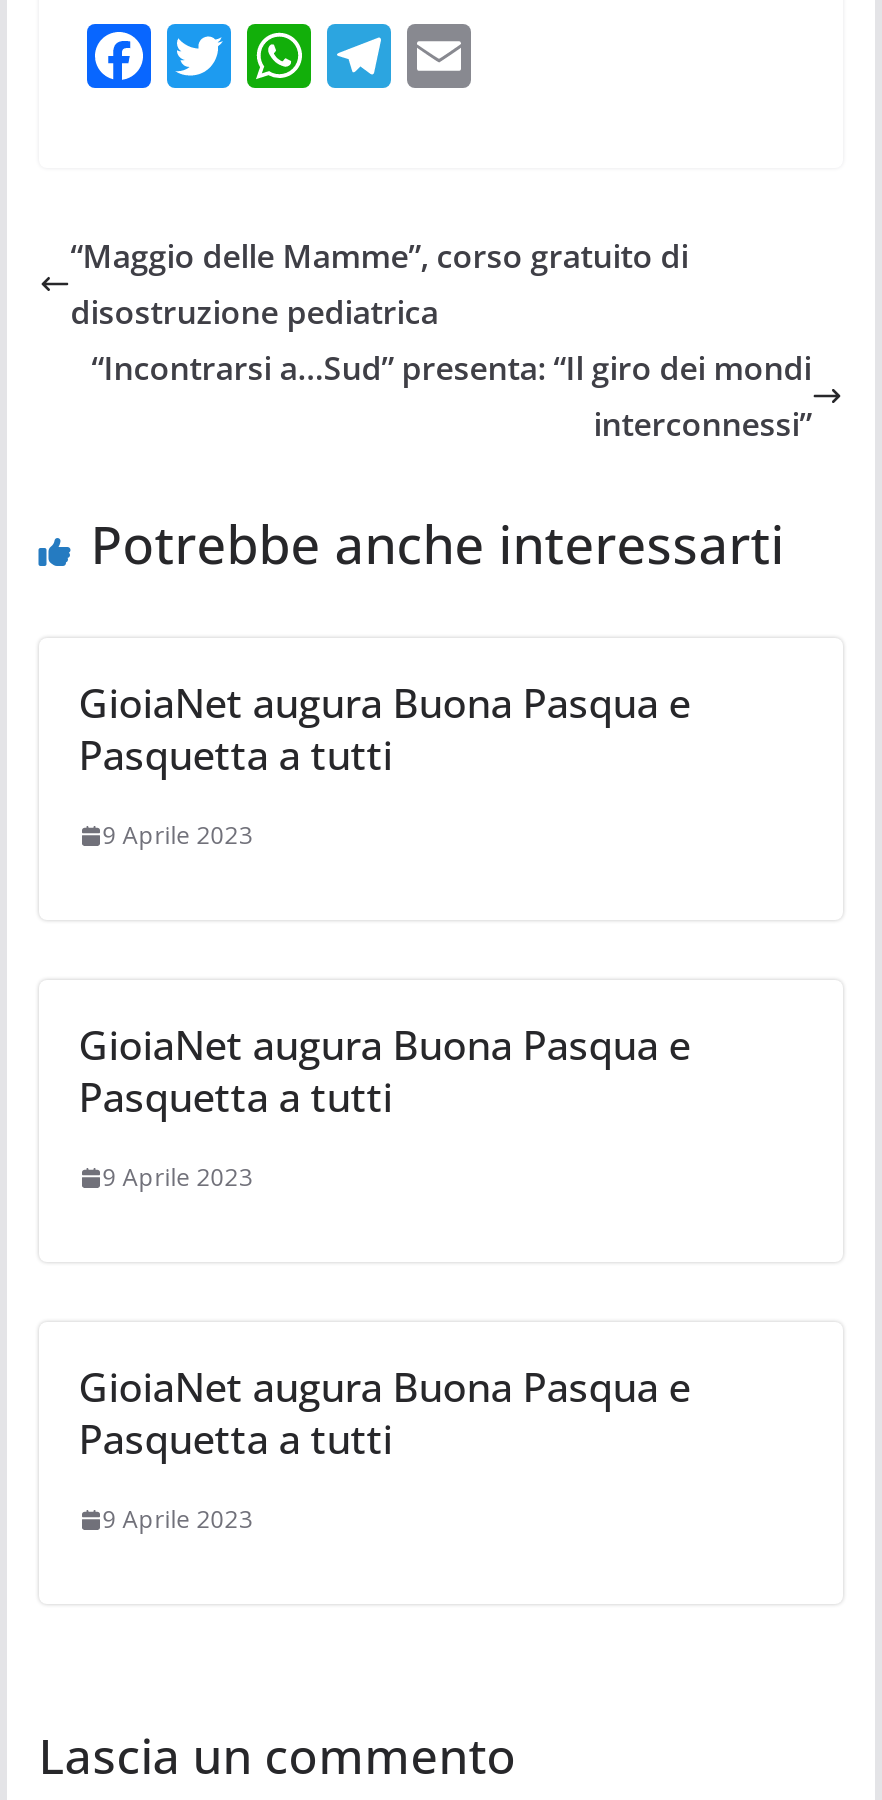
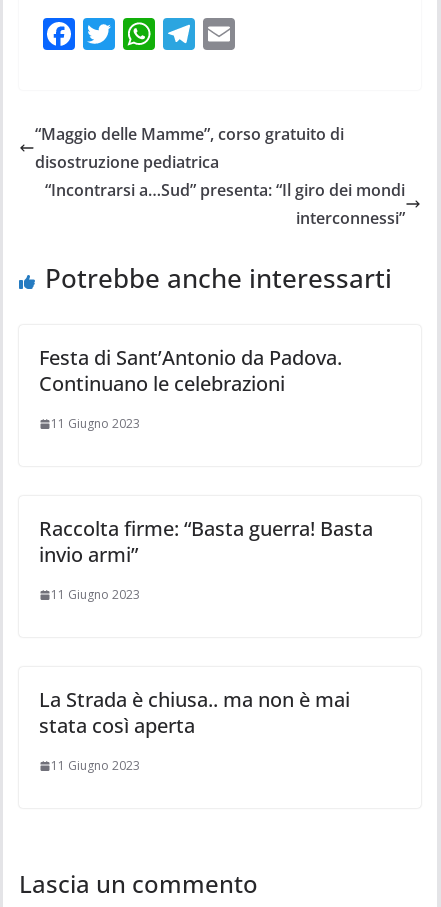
[78,676,690,782] GioiaNet augura Buona Pasqua e | Pasquetta a tutti -> [39,344,342,397] Festa di Sant’Antonio da Padova. | Continuano le celebrazioni
[102,818,252,852] 9 Aprile 2023 -> [51,415,140,432] 11 Giugno 2023
[78,1018,690,1124] GioiaNet augura Buona Pasqua e | Pasquetta a tutti -> [39,515,373,568] Raccolta firme: “Basta guerra! Basta | invio armi”
[102,1160,252,1194] 9 Aprile 2023 -> [51,586,140,603] 11 Giugno 2023
[78,1360,690,1466] GioiaNet augura Buona Pasqua e | Pasquetta a tutti -> [39,686,350,739] La Strada è chiusa.. ma non è mai | stata così aperta
[102,1502,252,1536] 9 Aprile 2023 -> [51,757,140,774] 11 Giugno 2023

